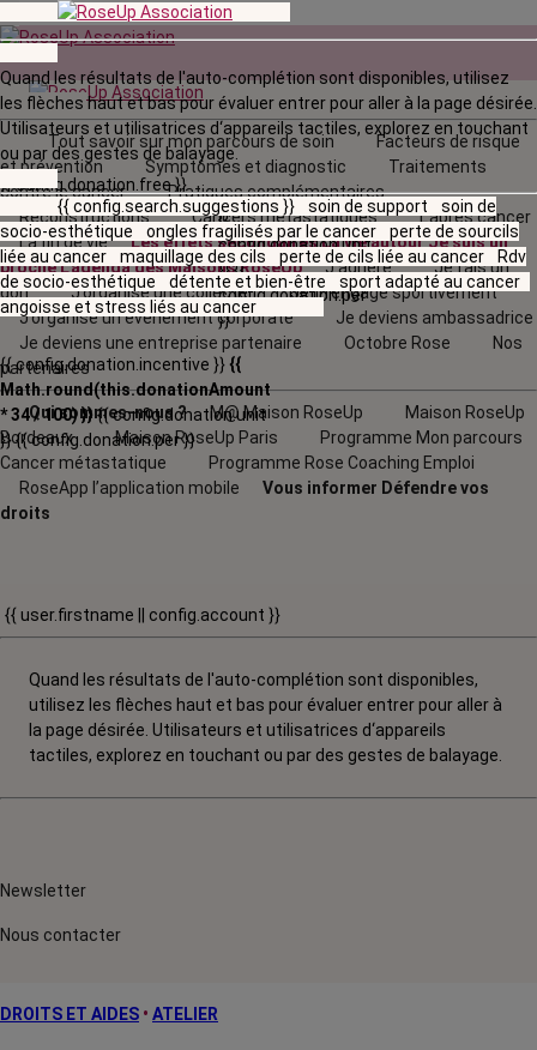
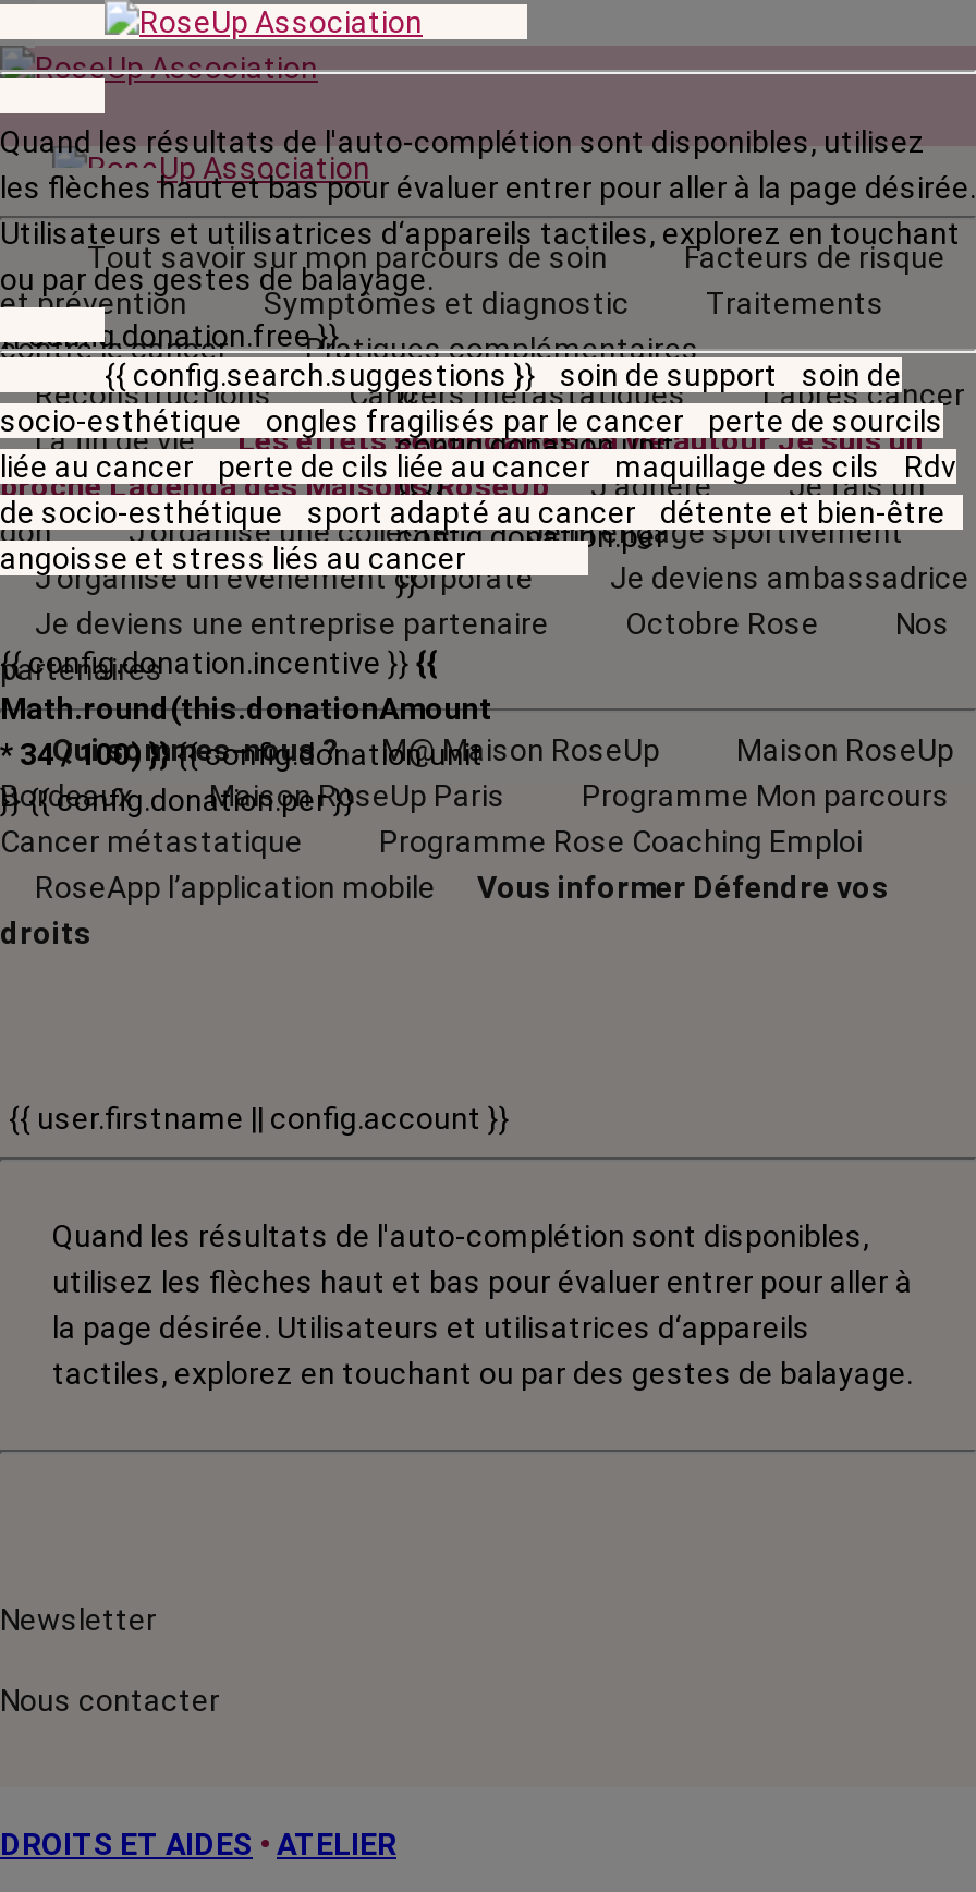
[0,247,526,266] liée au cancer maquillage des cils perte de cils liée au cancer Rdv -> [0,449,956,484] liée au cancer perte de cils liée au cancer maquillage des cils Rdv
[0,272,520,291] de socio-esthétique détente et bien-être sport adapté au cancer -> [0,495,945,530] de socio-esthétique sport adapté au cancer détente et bien-être

